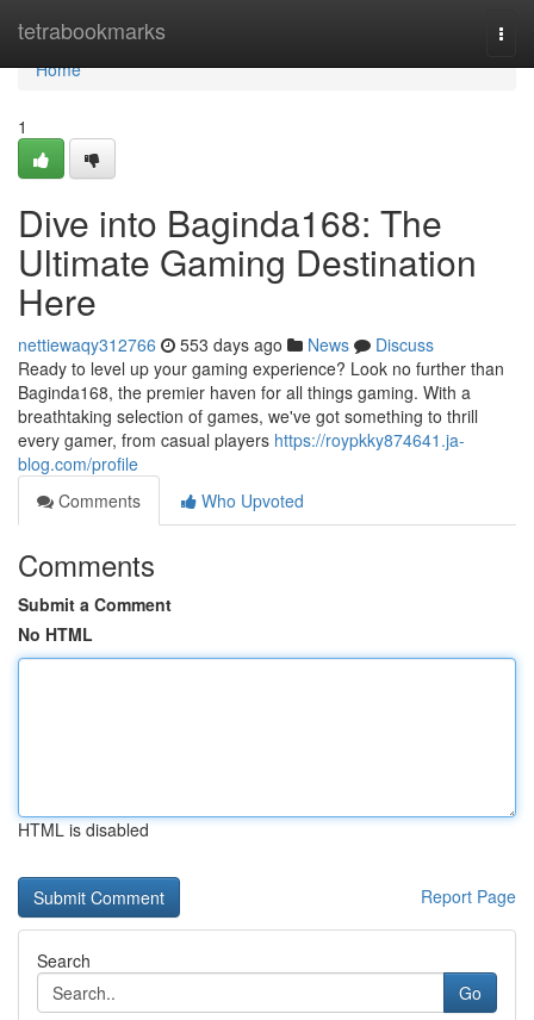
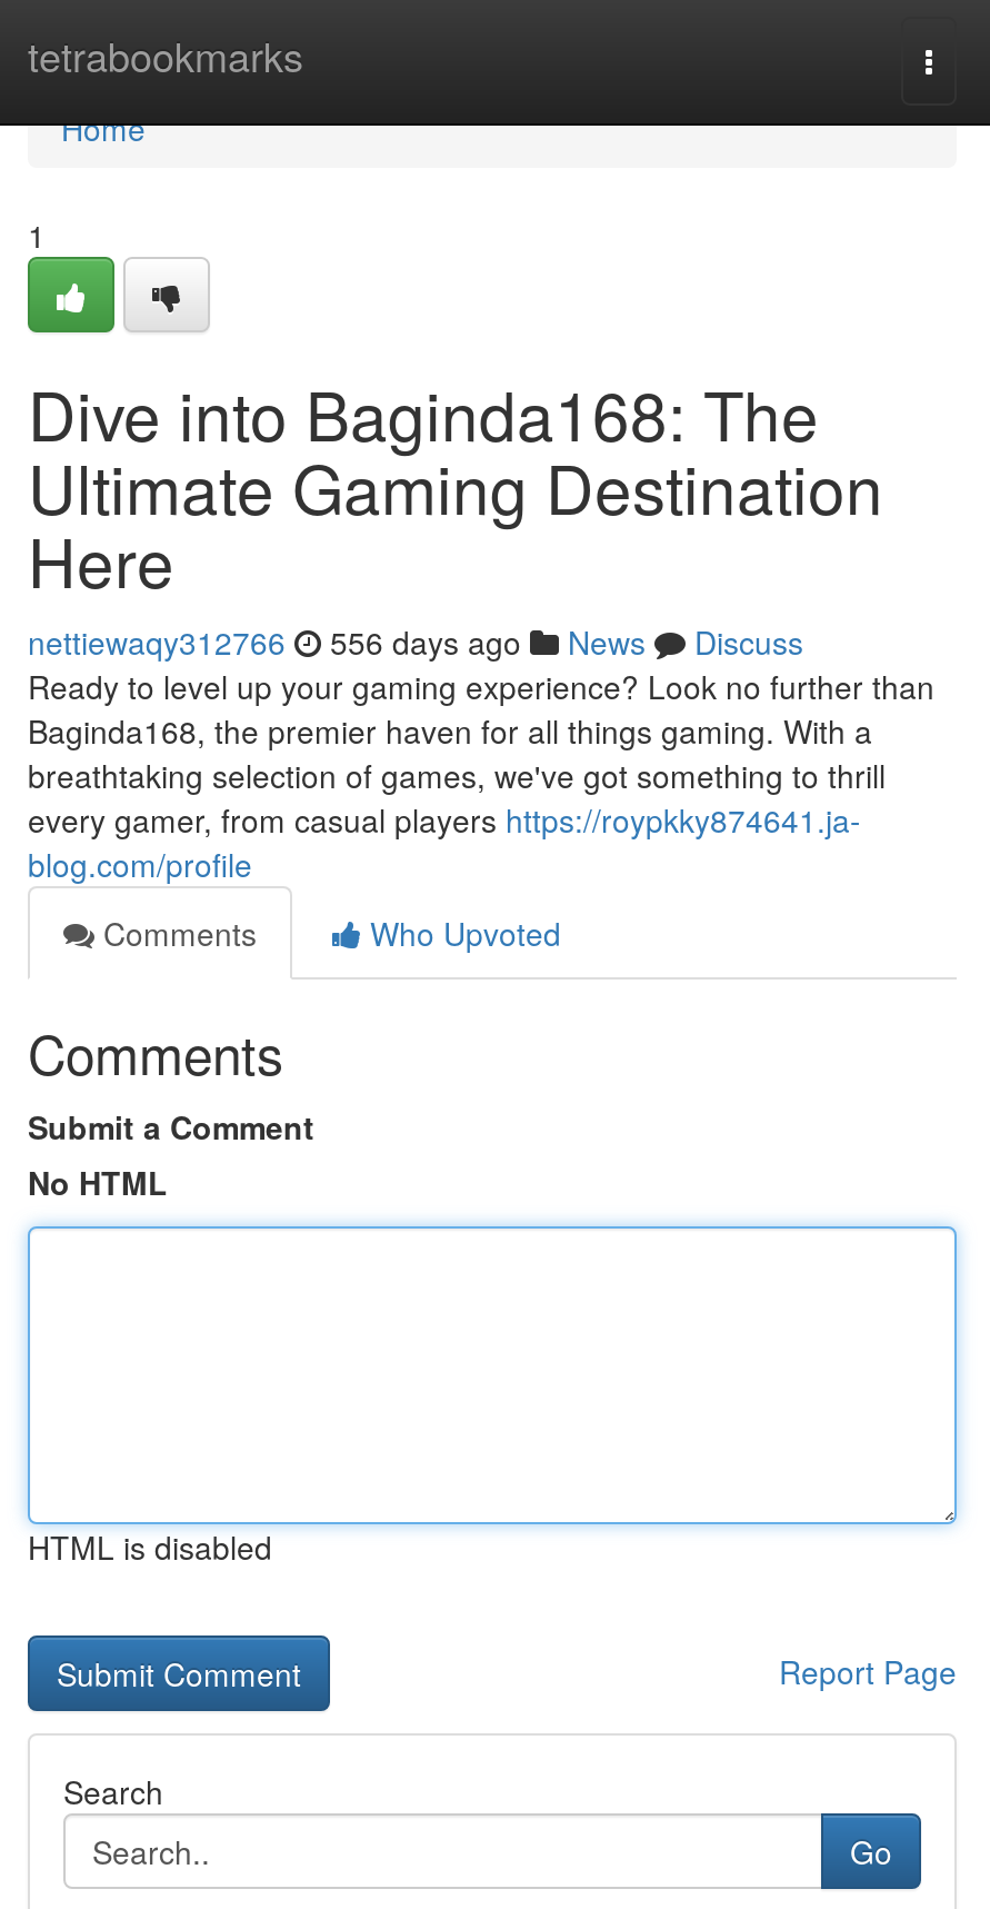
[18,332,434,356] nettiewaqy312766 553 days ago News Discuss -> [28,619,803,664] nettiewaqy312766 556 days ago News Discuss

